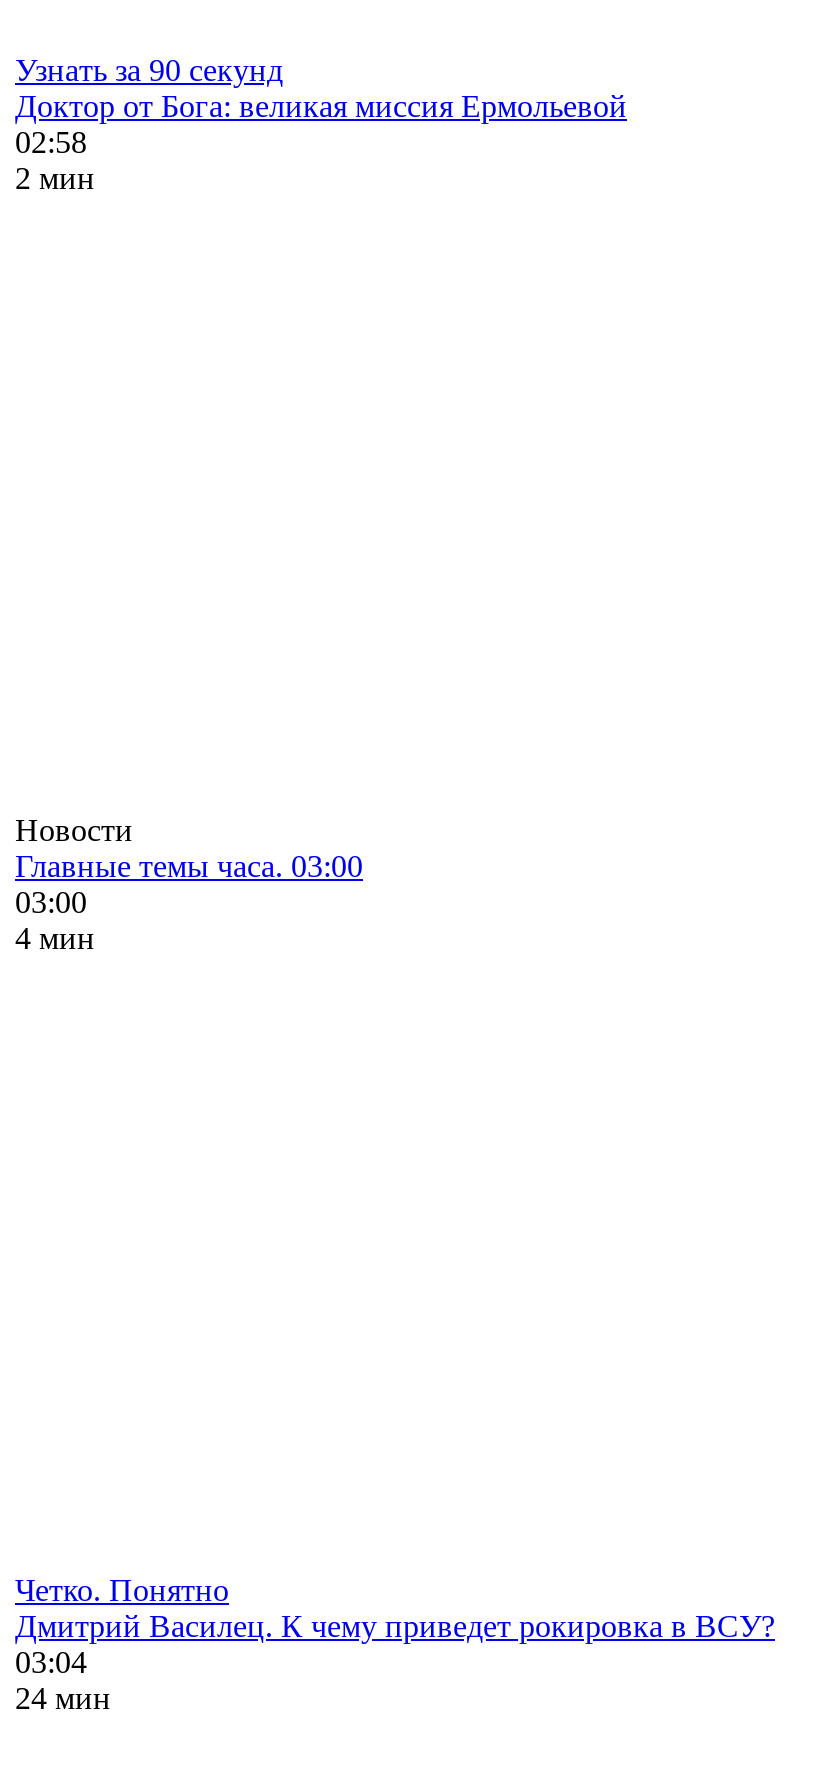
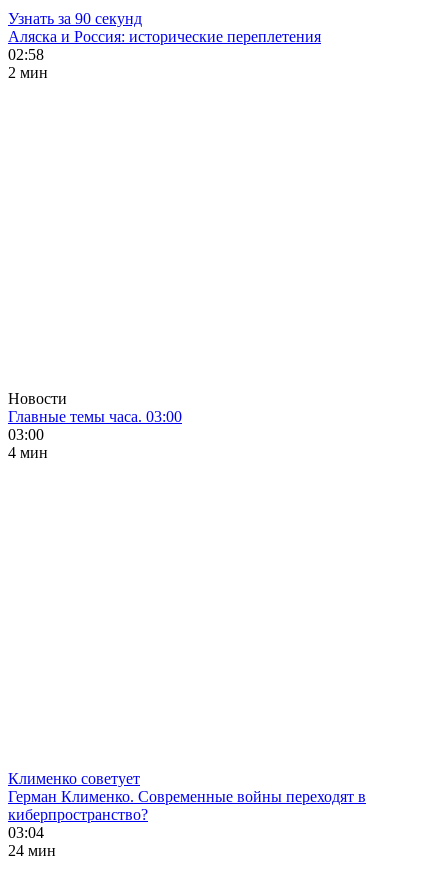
[15,89,627,123] Доктор от Бога: великая миссия Ермольевой -> [8,28,321,45] Аляска и Россия: исторические переплетения
[15,1573,775,1643] Четко. Понятно | Дмитрий Василец. К чему приведет рокировка в ВСУ? -> [8,770,366,823] Клименко советует | Герман Клименко. Современные войны переходят в | киберпространство?

